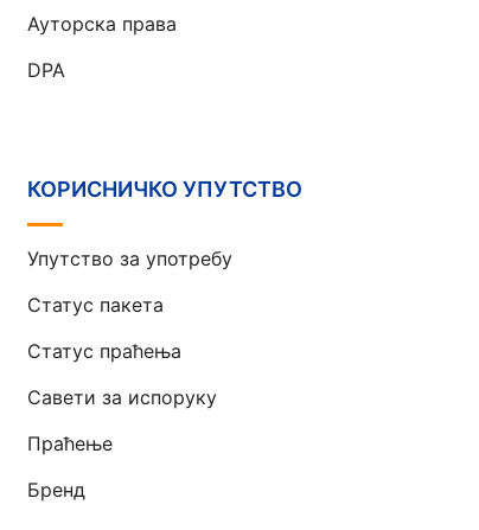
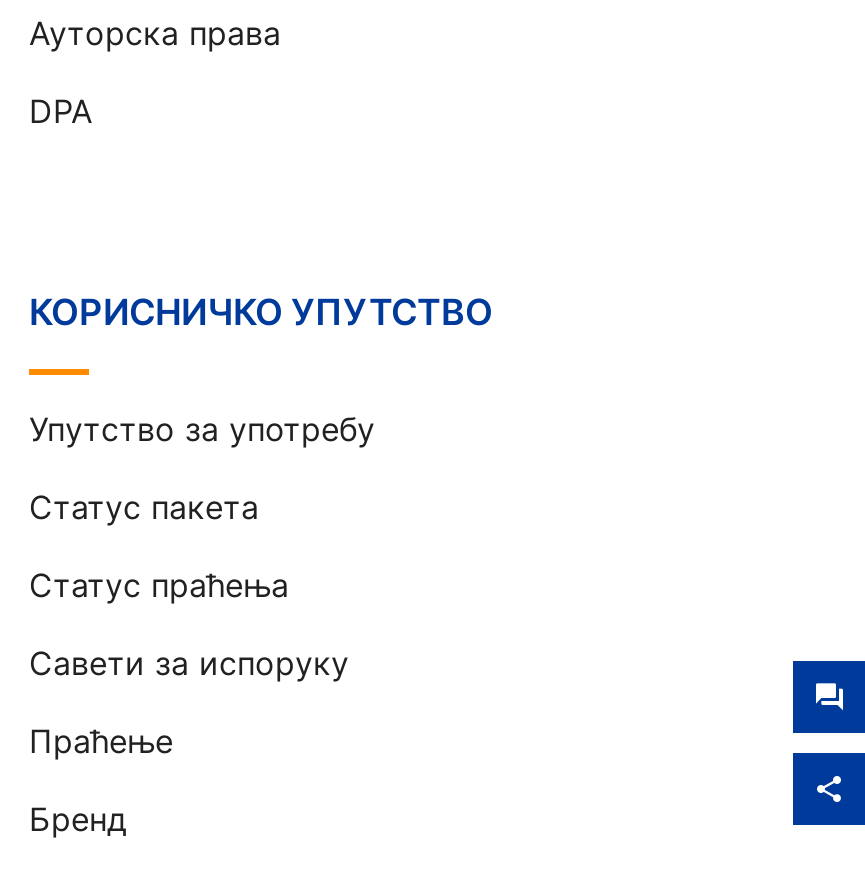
none -> [791,659,859,735] [image]
none -> [791,751,859,827] [image]

